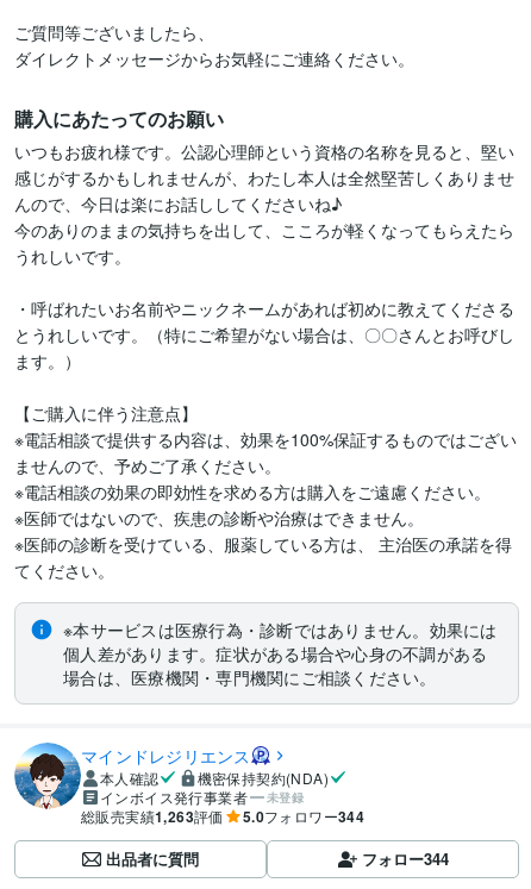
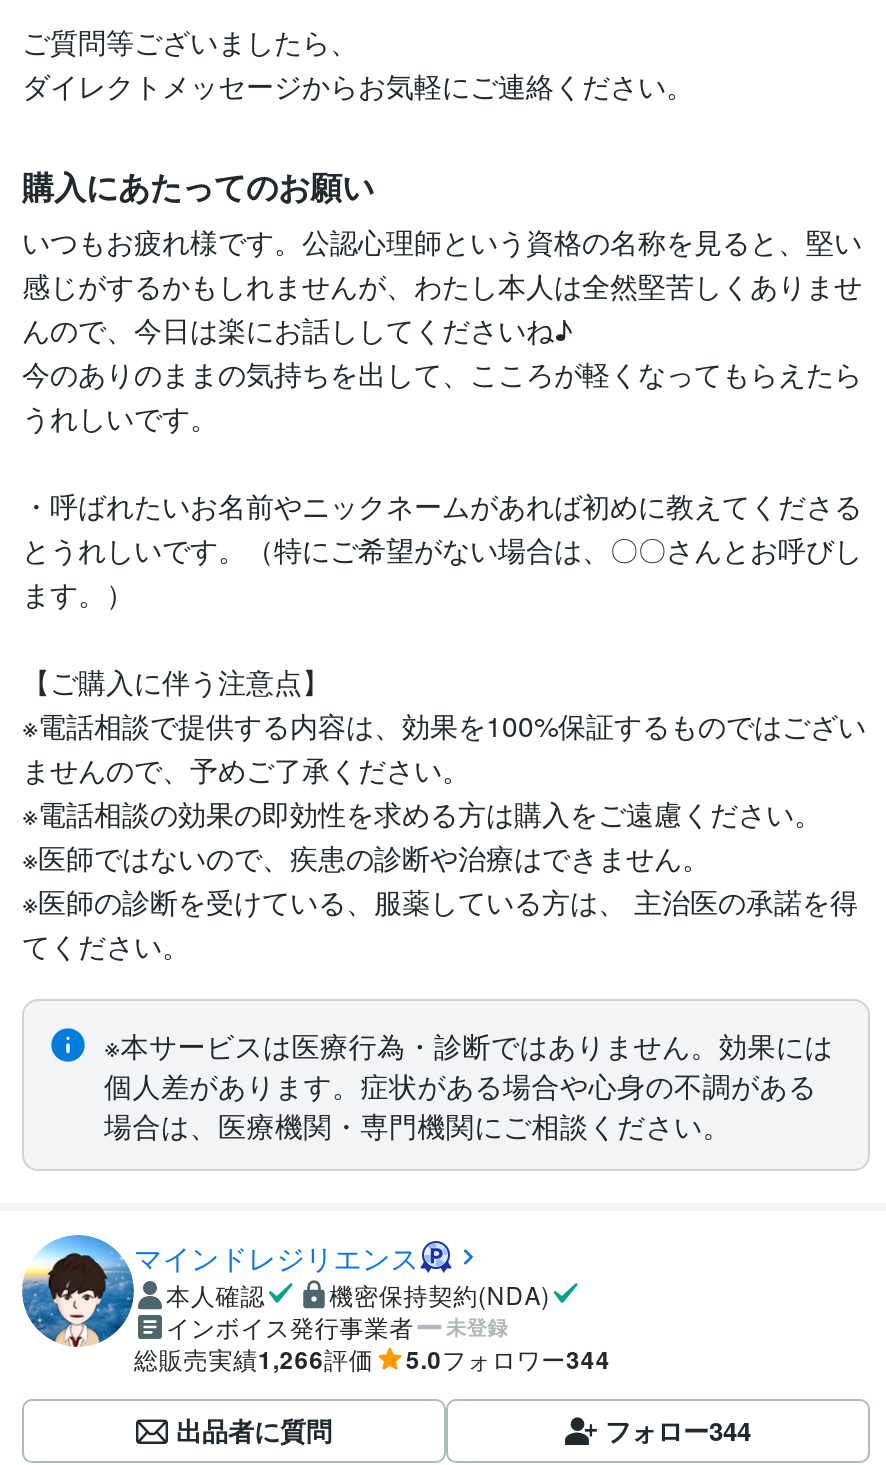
[81,806,224,827] 総販売実績1,263評価 -> [134,1341,374,1377] 総販売実績1,266評価

